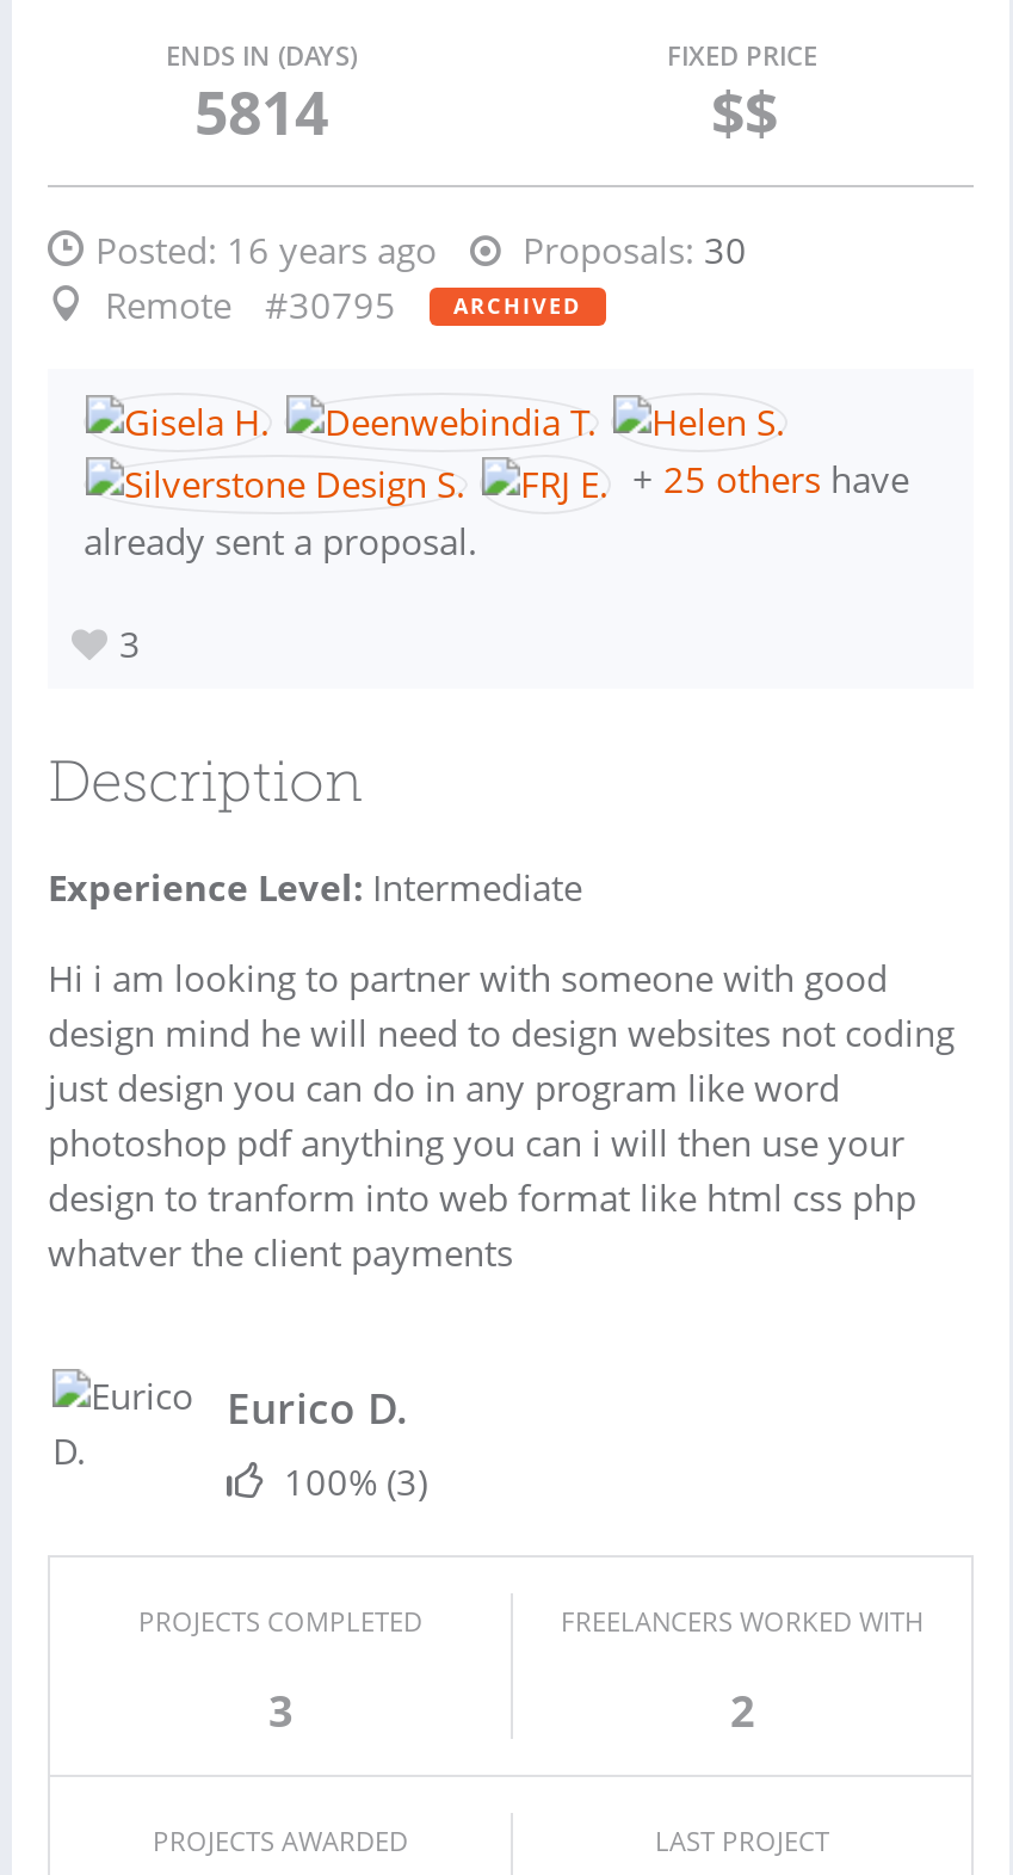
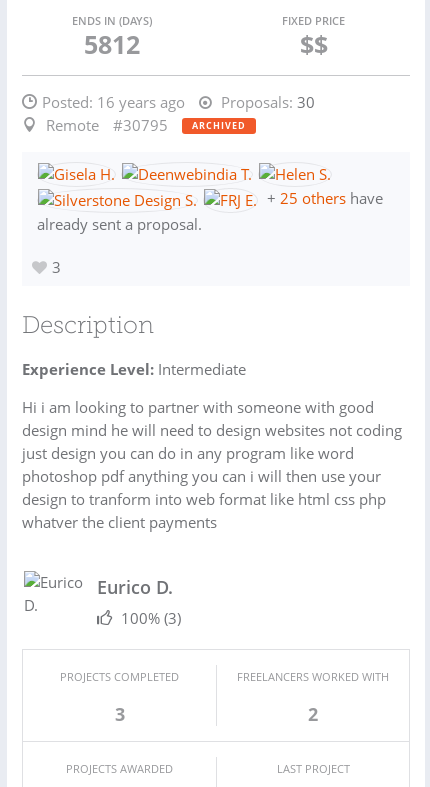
[194,70,328,152] 5814 -> [83,27,139,61] 5812

